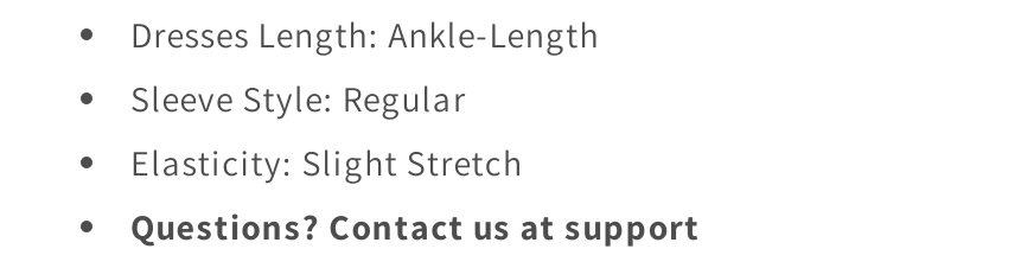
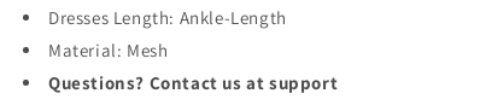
[130,75,523,184] Sleeve Style: Regular | Elasticity: Slight Stretch -> [48,39,168,62] Material: Mesh

